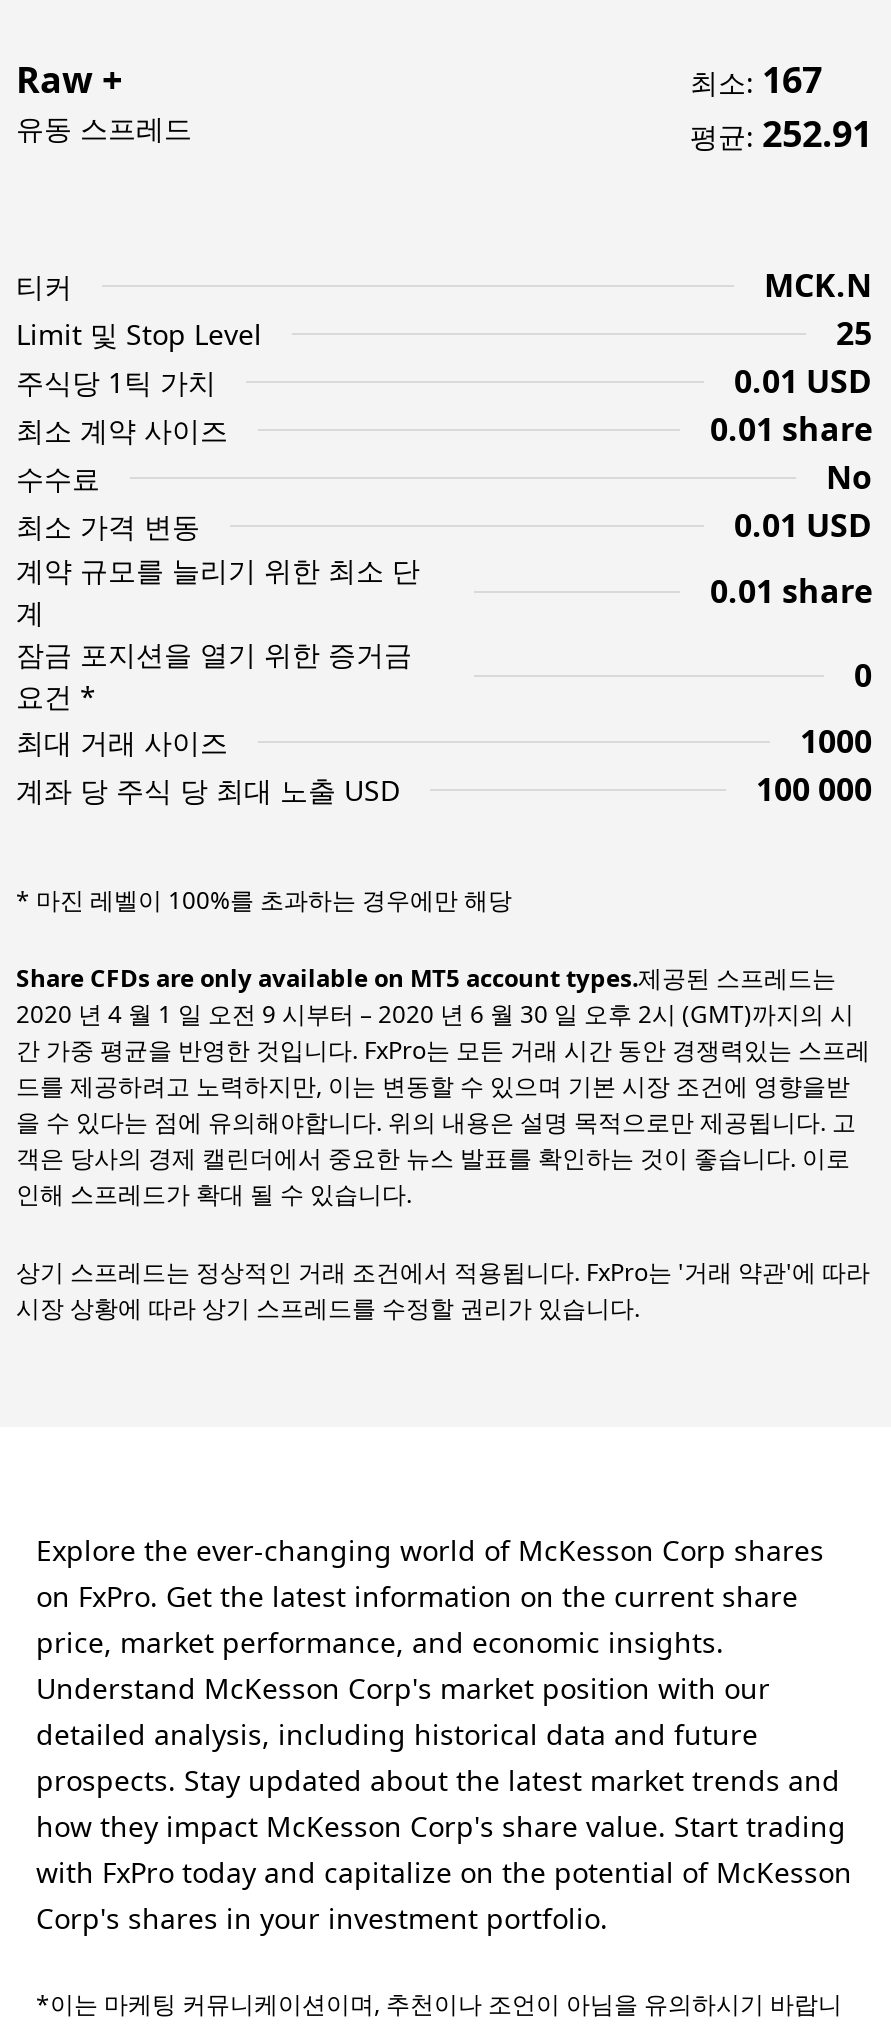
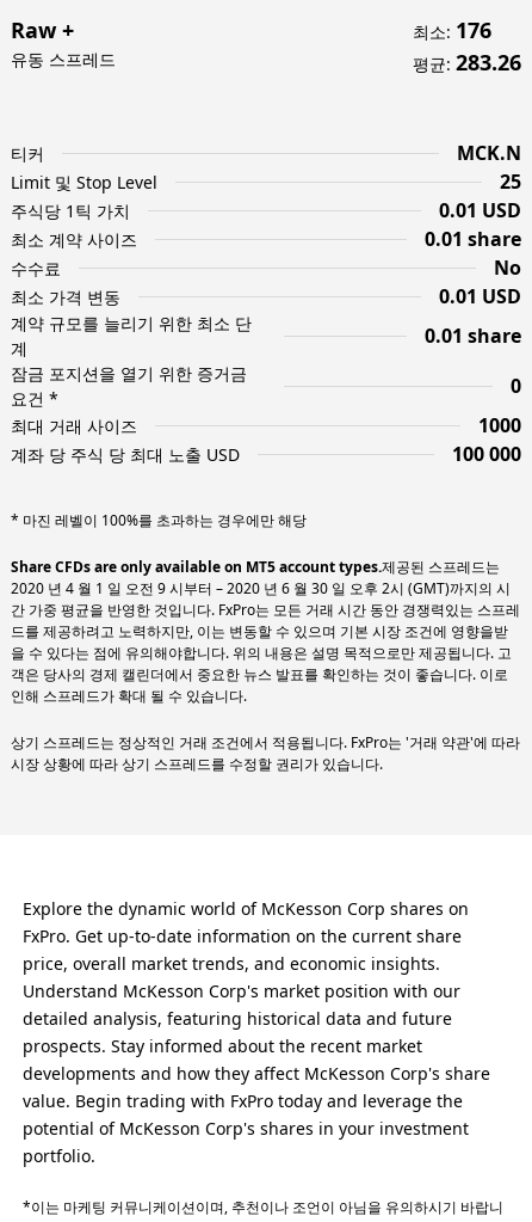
[690,55,822,103] 최소: 167 -> [413,16,491,44] 최소: 176
[690,109,872,157] 평균: 252.91 -> [413,48,521,76] 평균: 283.26
[36,1531,824,1661] Explore the ever-changing world of McKesson Corp shares | on FxPro. Get the latest information on the current share | price, market performance, and economic insights. -> [23,897,469,975] Explore the dynamic world of McKesson Corp shares on | FxPro. Get up-to-date information on the current share | price, overall market trends, and economic insights.
[36,1715,852,1937] detailed analysis, including historical data and future | prospects. Stay updated about the latest market trends and | how they impact McKesson Corp's share value. Start trading | with FxPro today and capitalize on the potential of McKesson | Corp's shares in your investment portfolio. -> [23,1007,490,1167] detailed analysis, featuring historical data and future | prospects. Stay informed about the recent market | developments and how they affect McKesson Corp's share | value. Begin trading with FxPro today and leverage the | potential of McKesson Corp's shares in your investment | portfolio.

